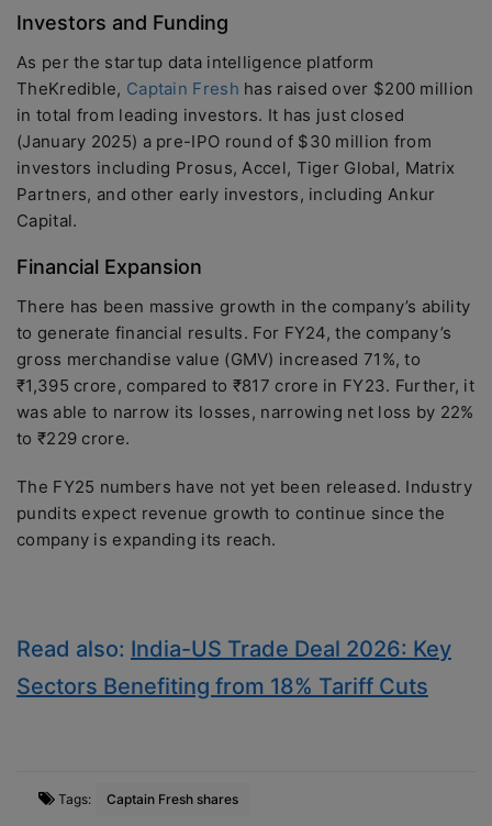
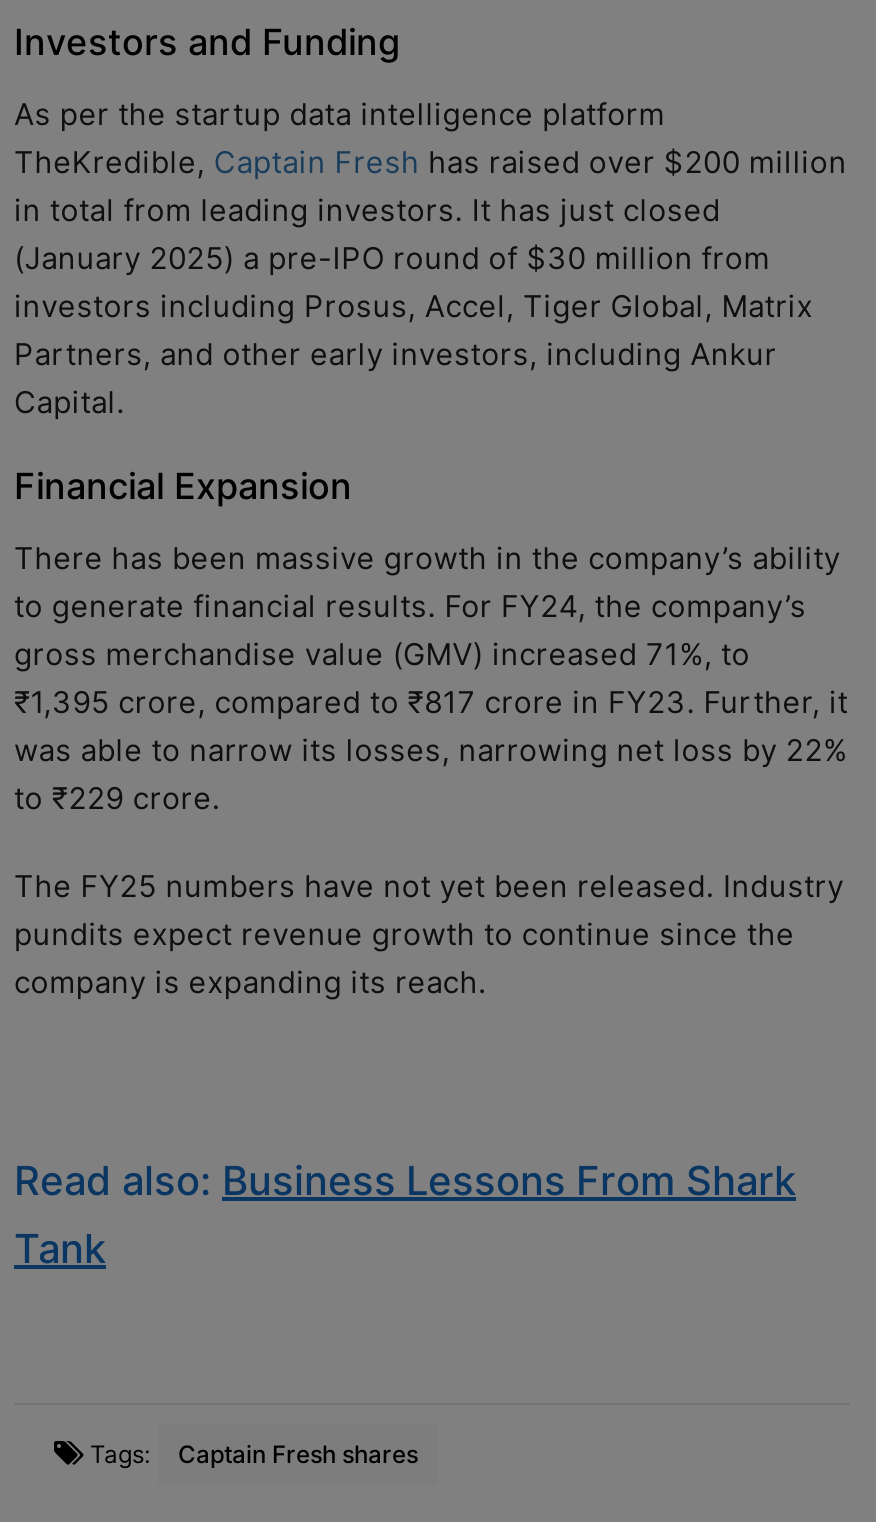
[16,636,451,700] Read also: India-US Trade Deal 2026: Key | Sectors Benefiting from 18% Tariff Cuts -> [14,1157,796,1273] Read also: Business Lessons From Shark | Tank

